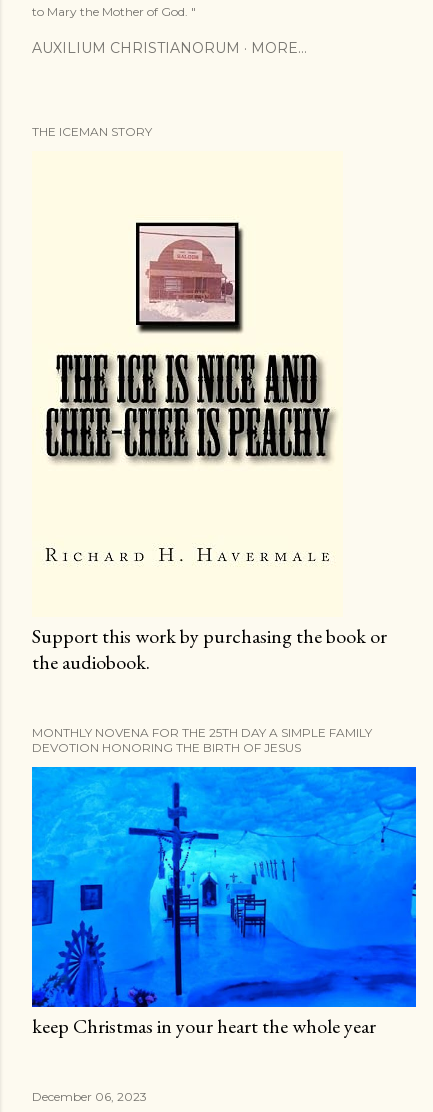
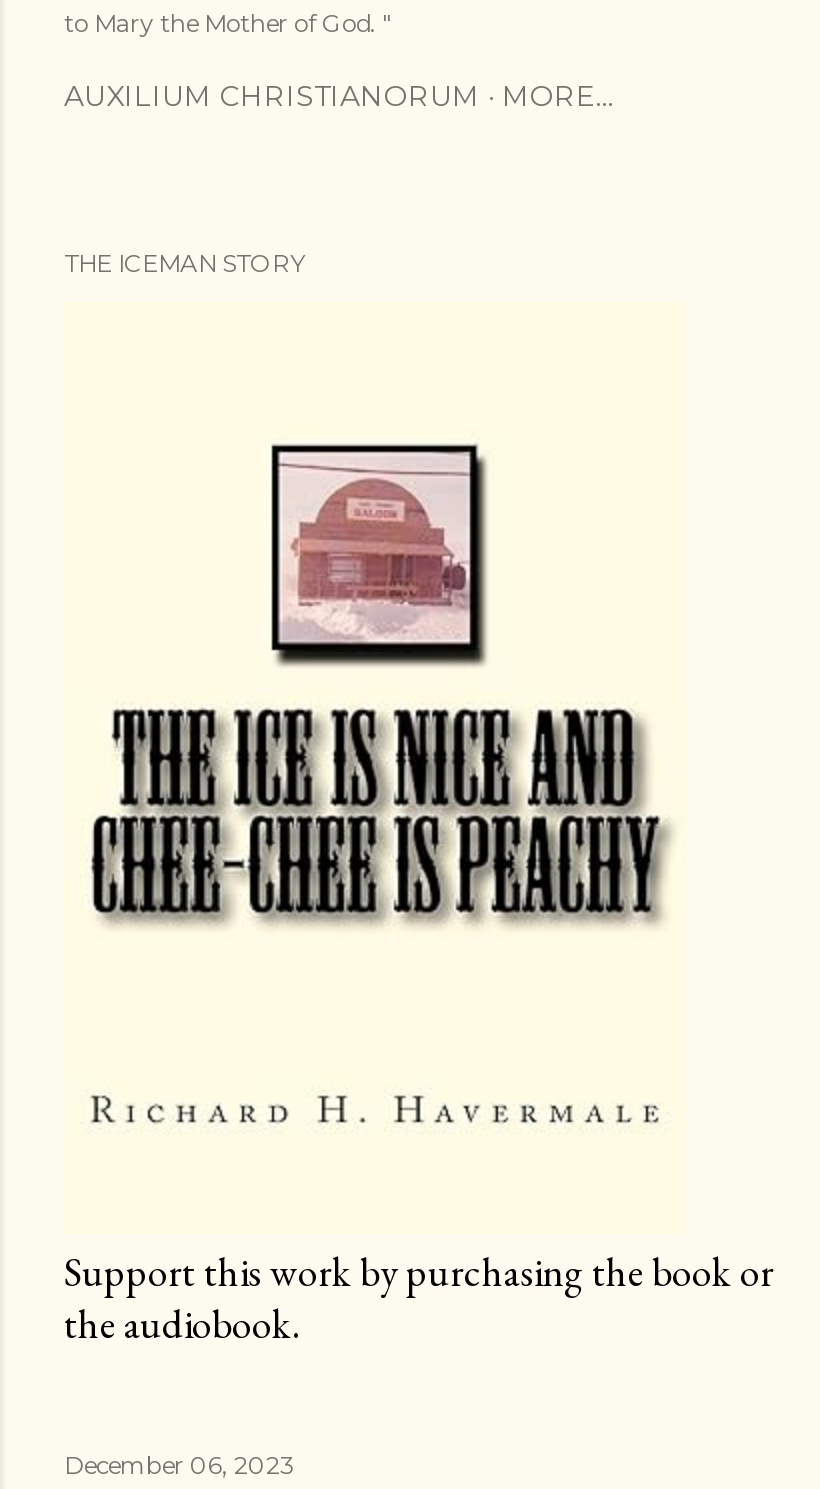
[32,725,372,755] MONTHLY NOVENA FOR THE 25TH DAY A SIMPLE FAMILY | DEVOTION HONORING THE BIRTH OF JESUS -> none
[31,766,417,1039] [image] | keep Christmas in your heart the whole year -> none

